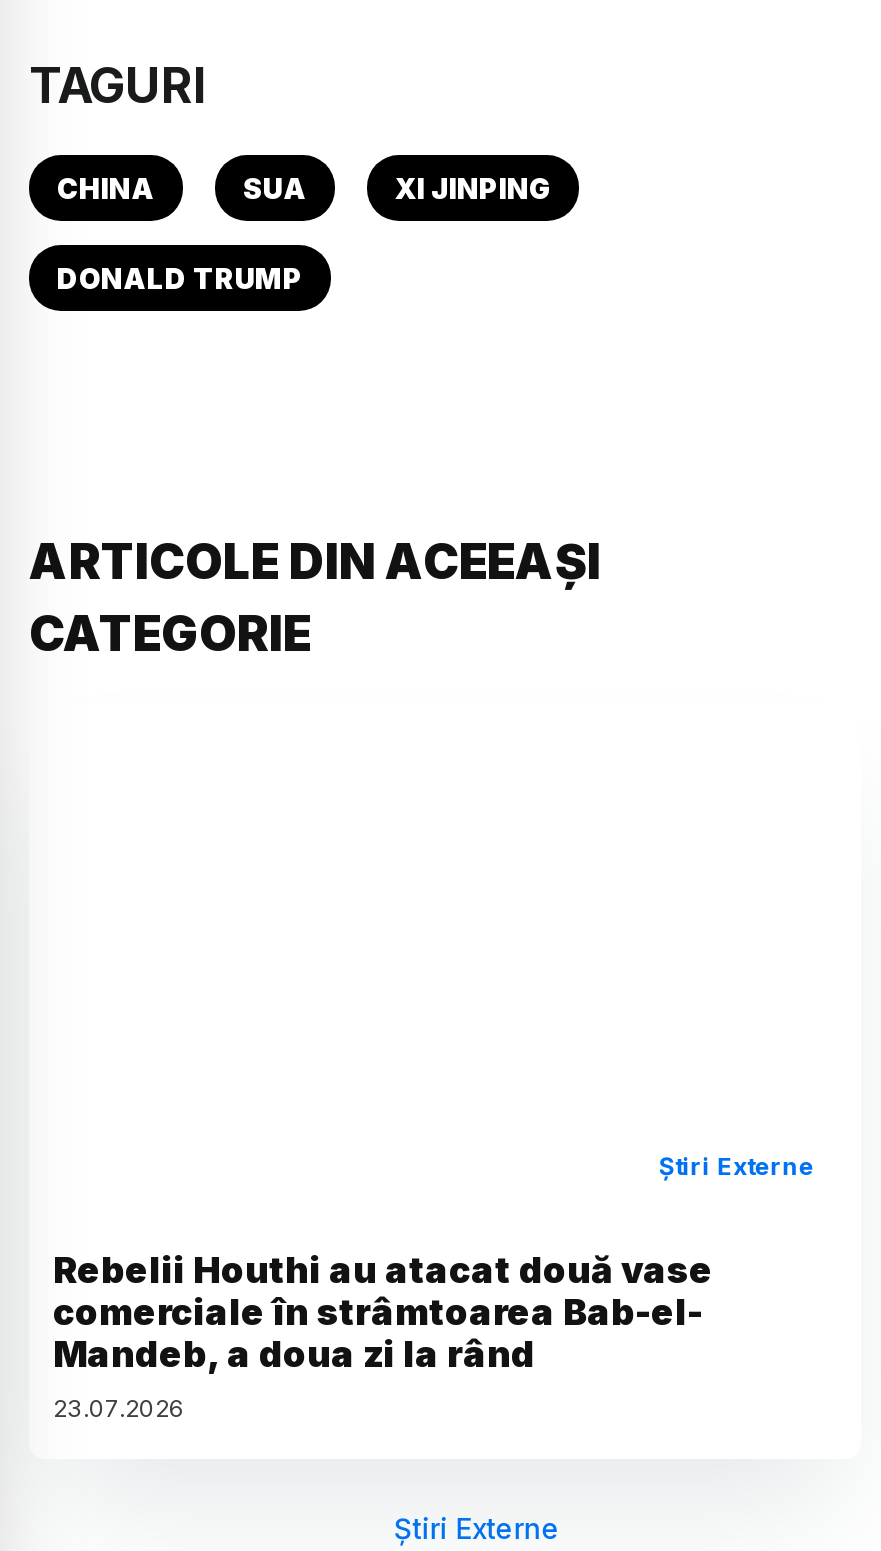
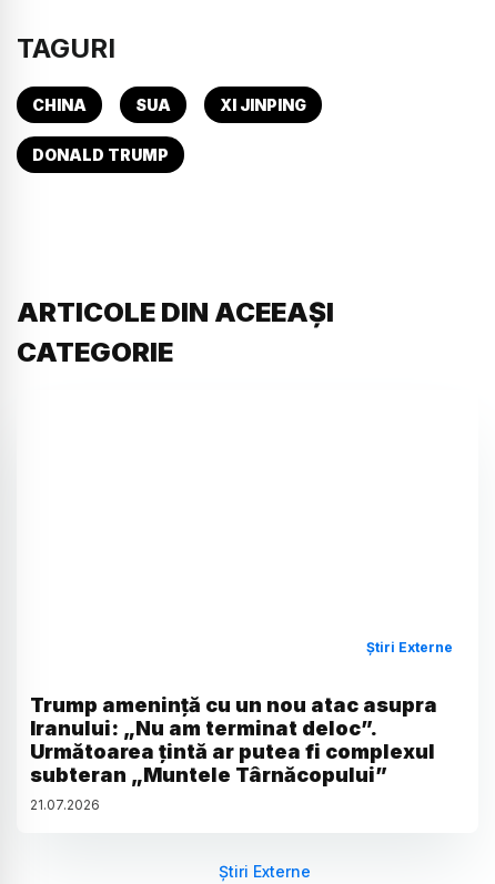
[53,1248,713,1422] Rebelii Houthi au atacat două vase | comerciale în strâmtoarea Bab-el- | Mandeb, a doua zi la rând | 23.07.2026 -> [30,693,437,813] Trump amenință cu un nou atac asupra | Iranului: „Nu am terminat deloc”. | Următoarea țintă ar putea fi complexul | subteran „Muntele Târnăcopului” | 21.07.2026

